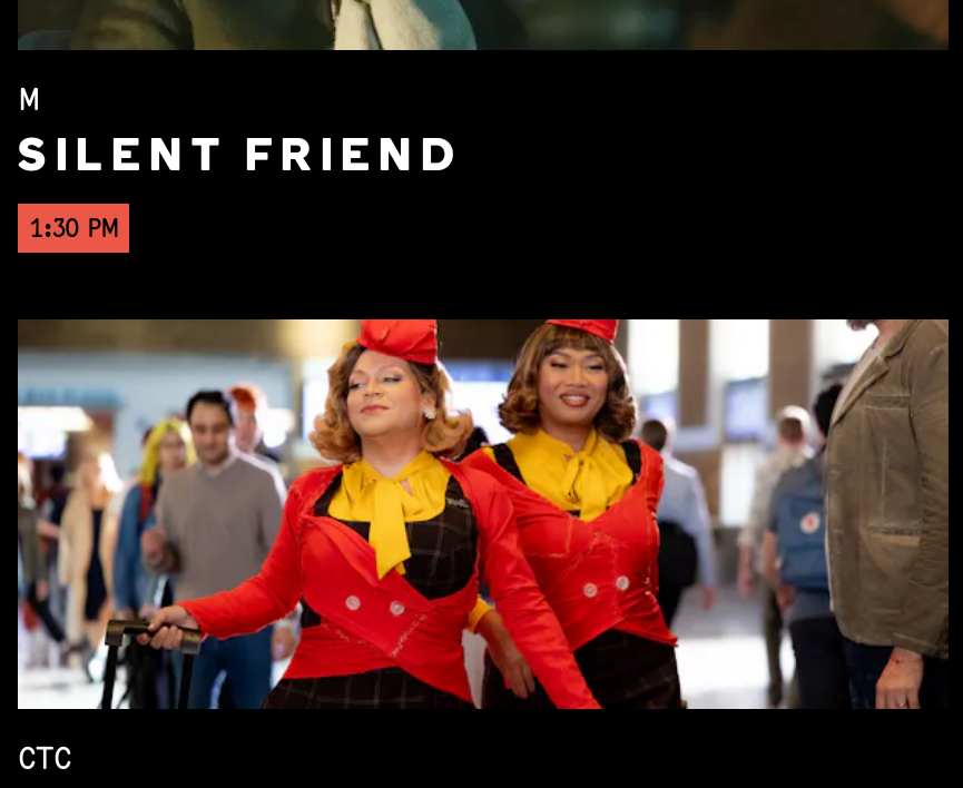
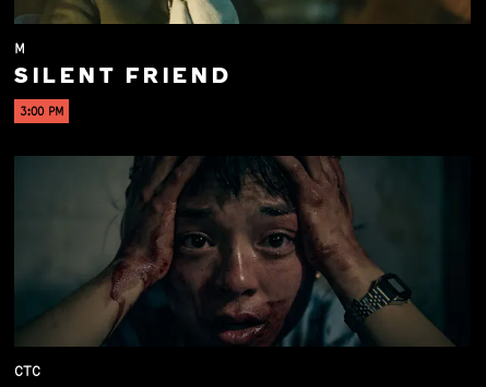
[29,212,118,243] 1:30 PM -> [20,104,63,119] 3:00 PM
[16,316,951,712] [image] -> [14,156,471,348] [image]

